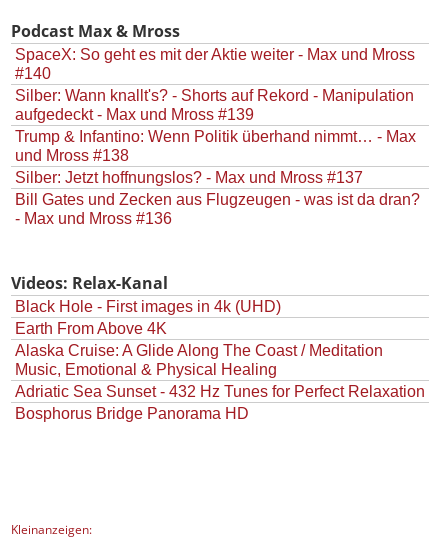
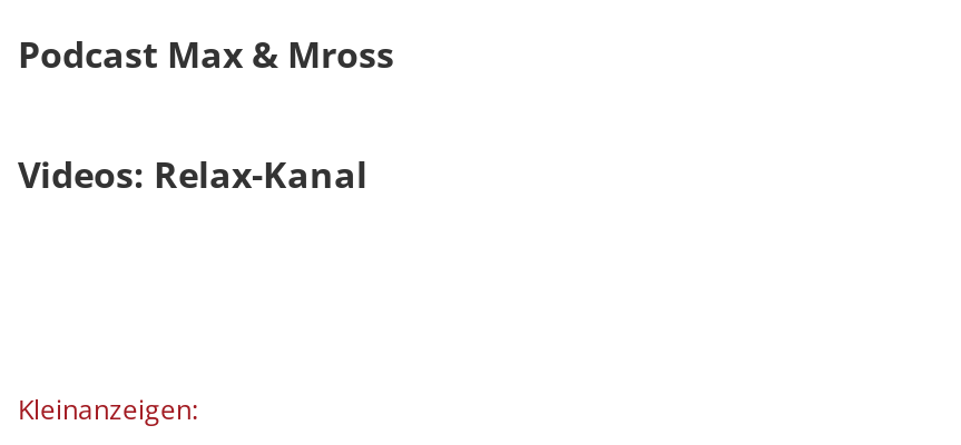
[15,46,420,227] SpaceX: So geht es mit der Aktie weiter - Max und Mross | #140 | Silber: Wann knallt's? - Shorts auf Rekord - Manipulation | aufgedeckt - Max und Mross #139 | Trump & Infantino: Wenn Politik überhand nimmt… - Max | und Mross #138 | Silber: Jetzt hoffnungslos? - Max und Mross #137 | Bill Gates und Zecken aus Flugzeugen - was ist da dran? | - Max und Mross #136 -> none
[15,298,425,422] Black Hole - First images in 4k (UHD) | Earth From Above 4K | Alaska Cruise: A Glide Along The Coast / Meditation | Music, Emotional & Physical Healing | Adriatic Sea Sunset - 432 Hz Tunes for Perfect Relaxation | Bosphorus Bridge Panorama HD -> none

